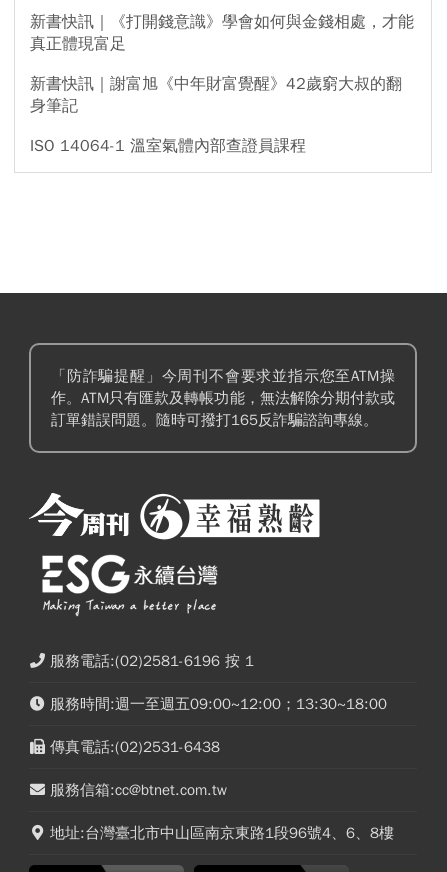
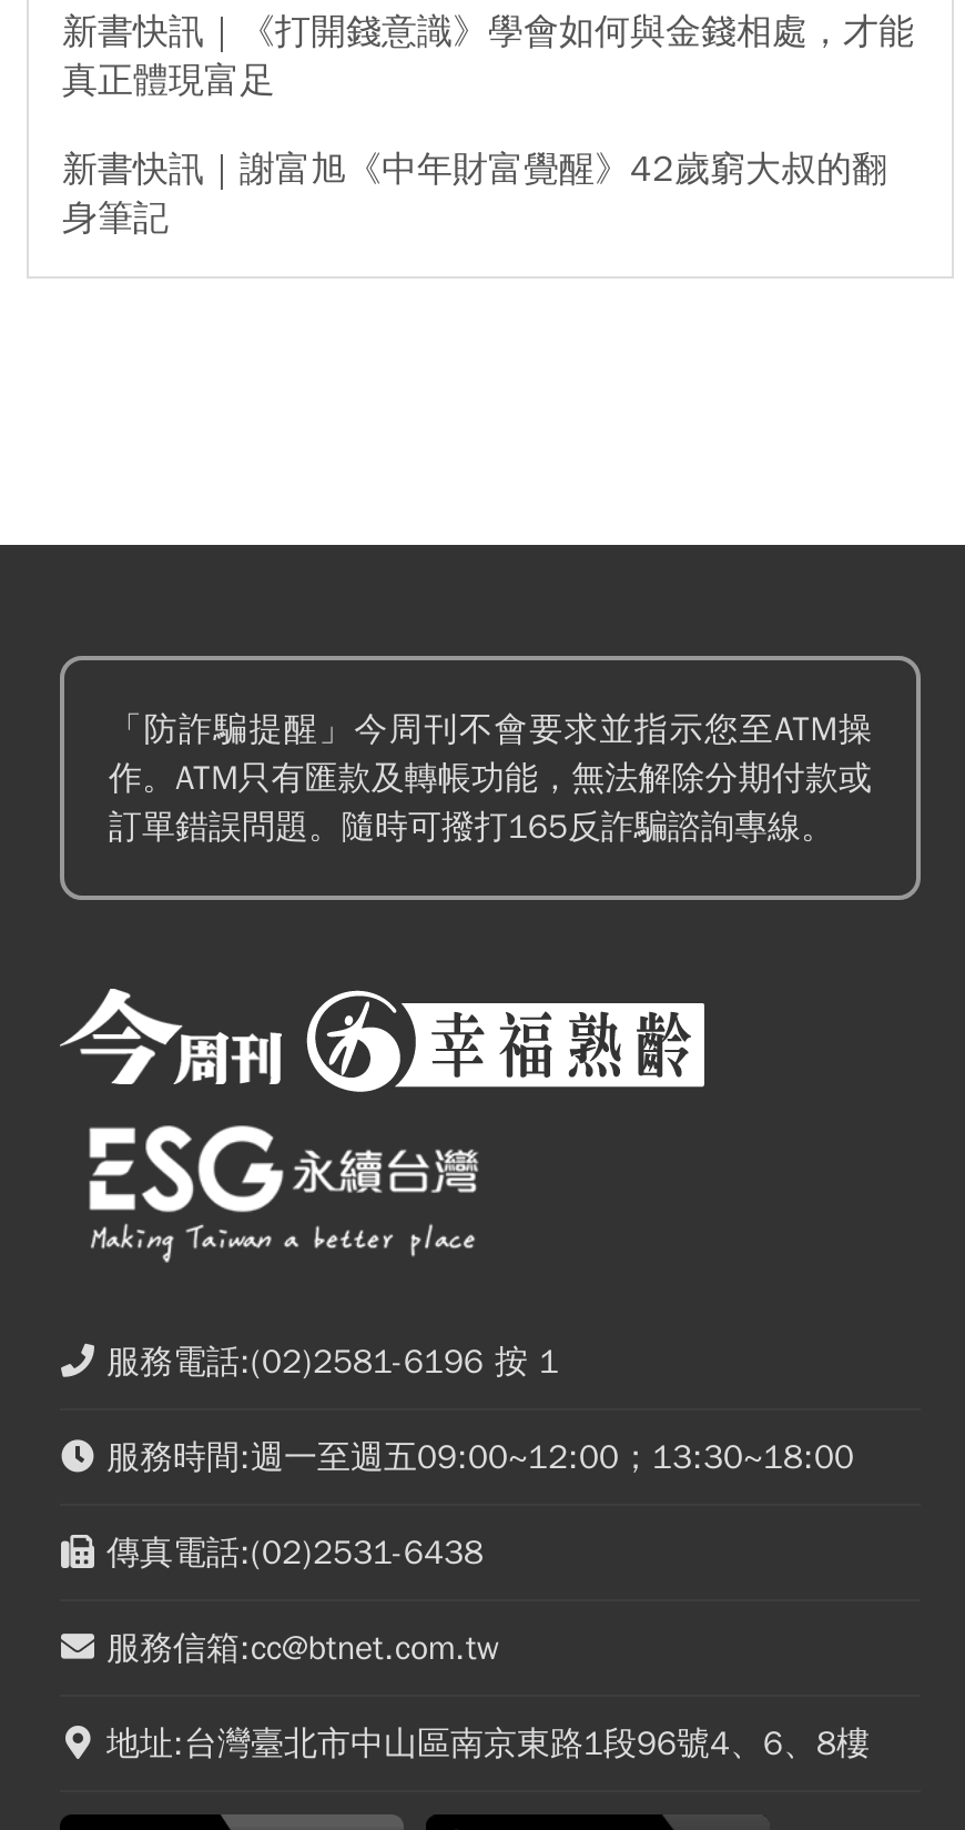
[30,136,306,156] ISO 14064-1 溫室氣體內部查證員課程 -> none

